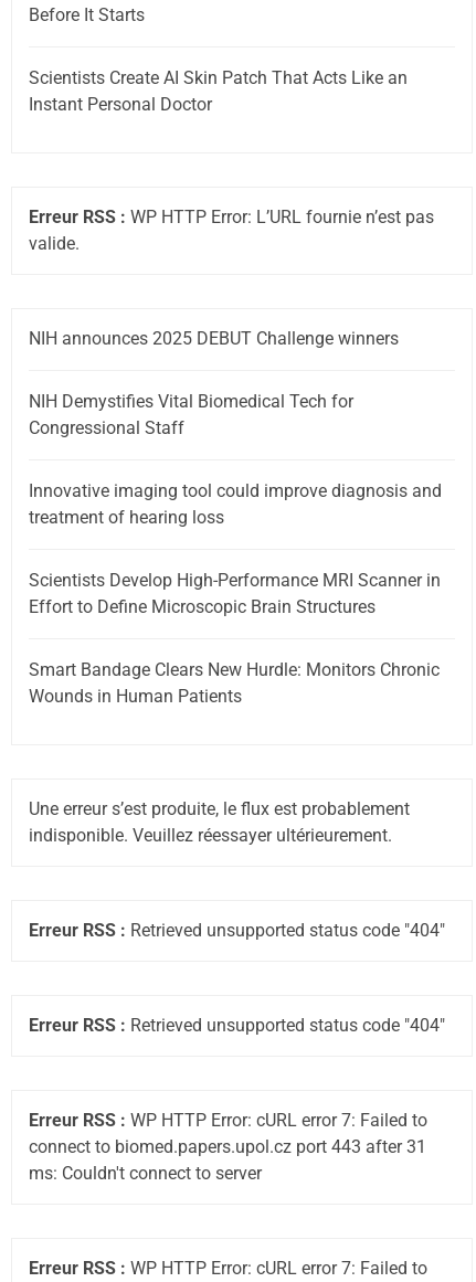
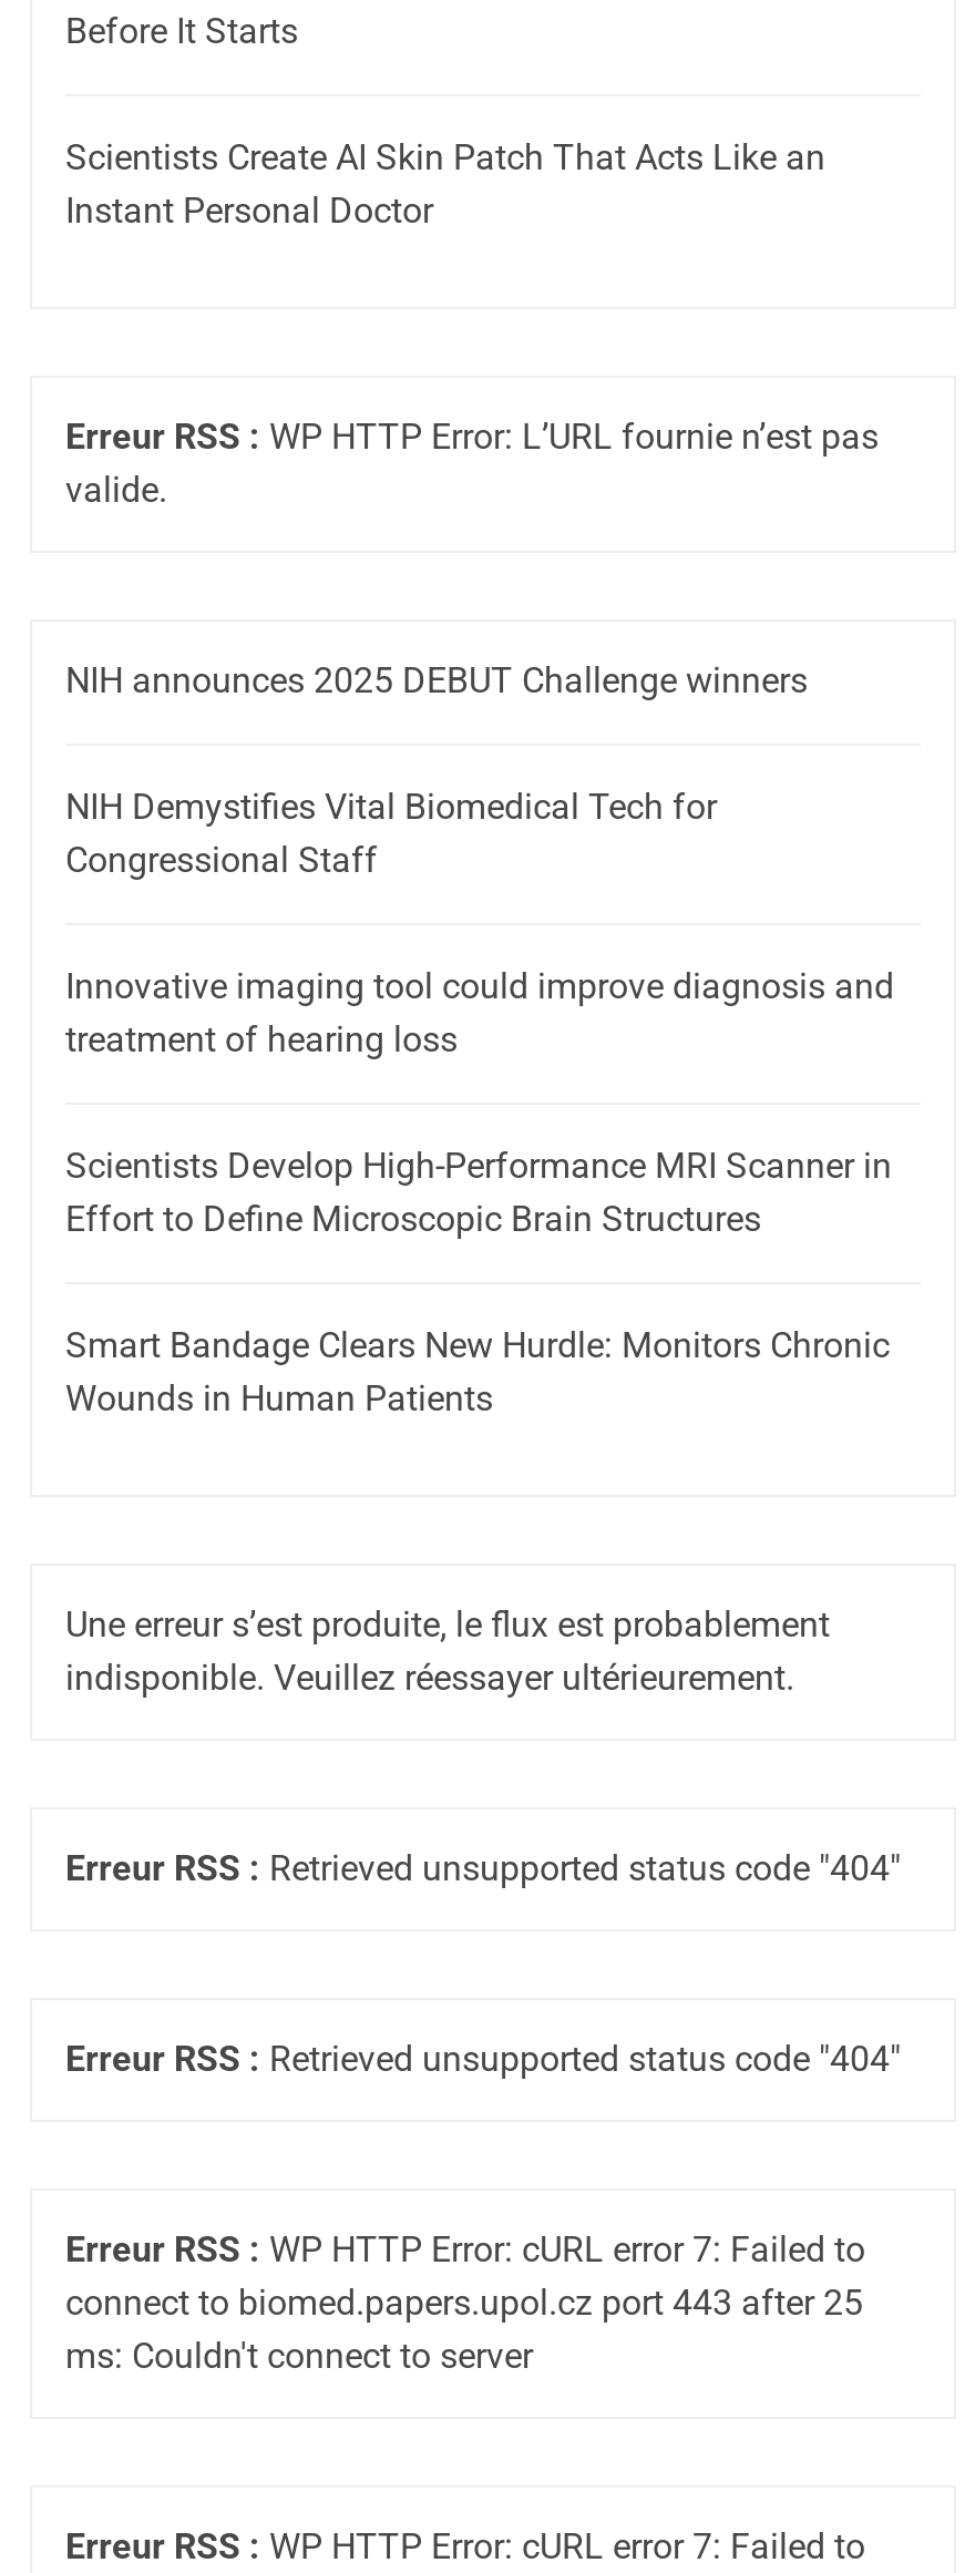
[29,1136,426,1157] connect to biomed.papers.upol.cz port 443 after 31 -> [65,2280,863,2323] connect to biomed.papers.upol.cz port 443 after 25

